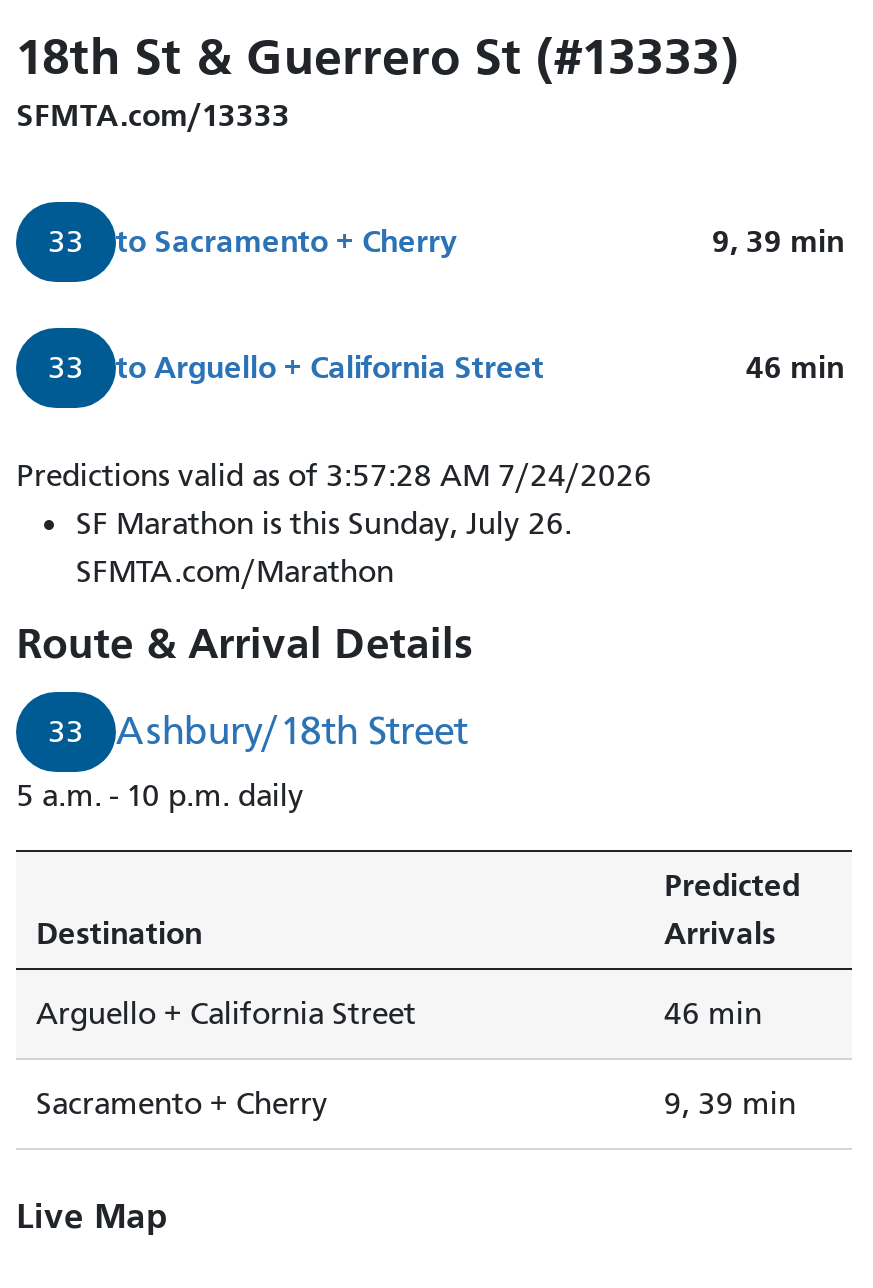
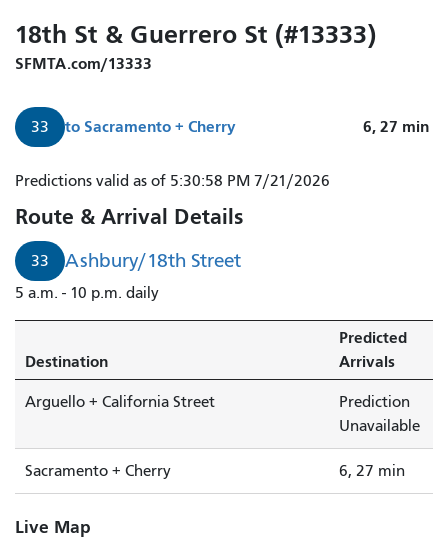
[16,222,852,589] 9, 39 min | 33 | to Arguello + California Street | 46 min | Predictions valid as of 3:57:28 AM 7/24/2026 | SF Marathon is this Sunday, July 26. | SFMTA.com/Marathon -> [15,117,433,190] 6, 27 min | Predictions valid as of 5:30:58 PM 7/21/2026
moved [16,617,800,1031] -> [15,204,407,411]: Route & Arrival Details | 33 | Ashbury/18th Street | 5 a.m. - 10 p.m. daily | Destination | Predicted | Arrivals | Arguello + California Street
[664,995,762,1031] 46 min -> [339,393,420,435] Prediction | Unavailable
[664,1085,796,1121] 9, 39 min -> [339,462,405,480] 6, 27 min

